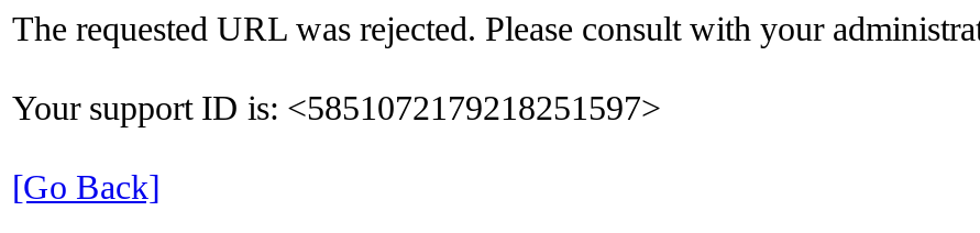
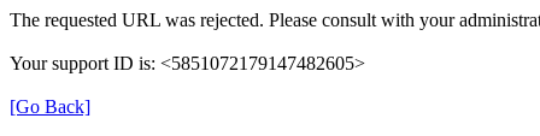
[12,89,661,126] Your support ID is: <5851072179218251597> -> [10,53,365,73] Your support ID is: <5851072179147482605>

